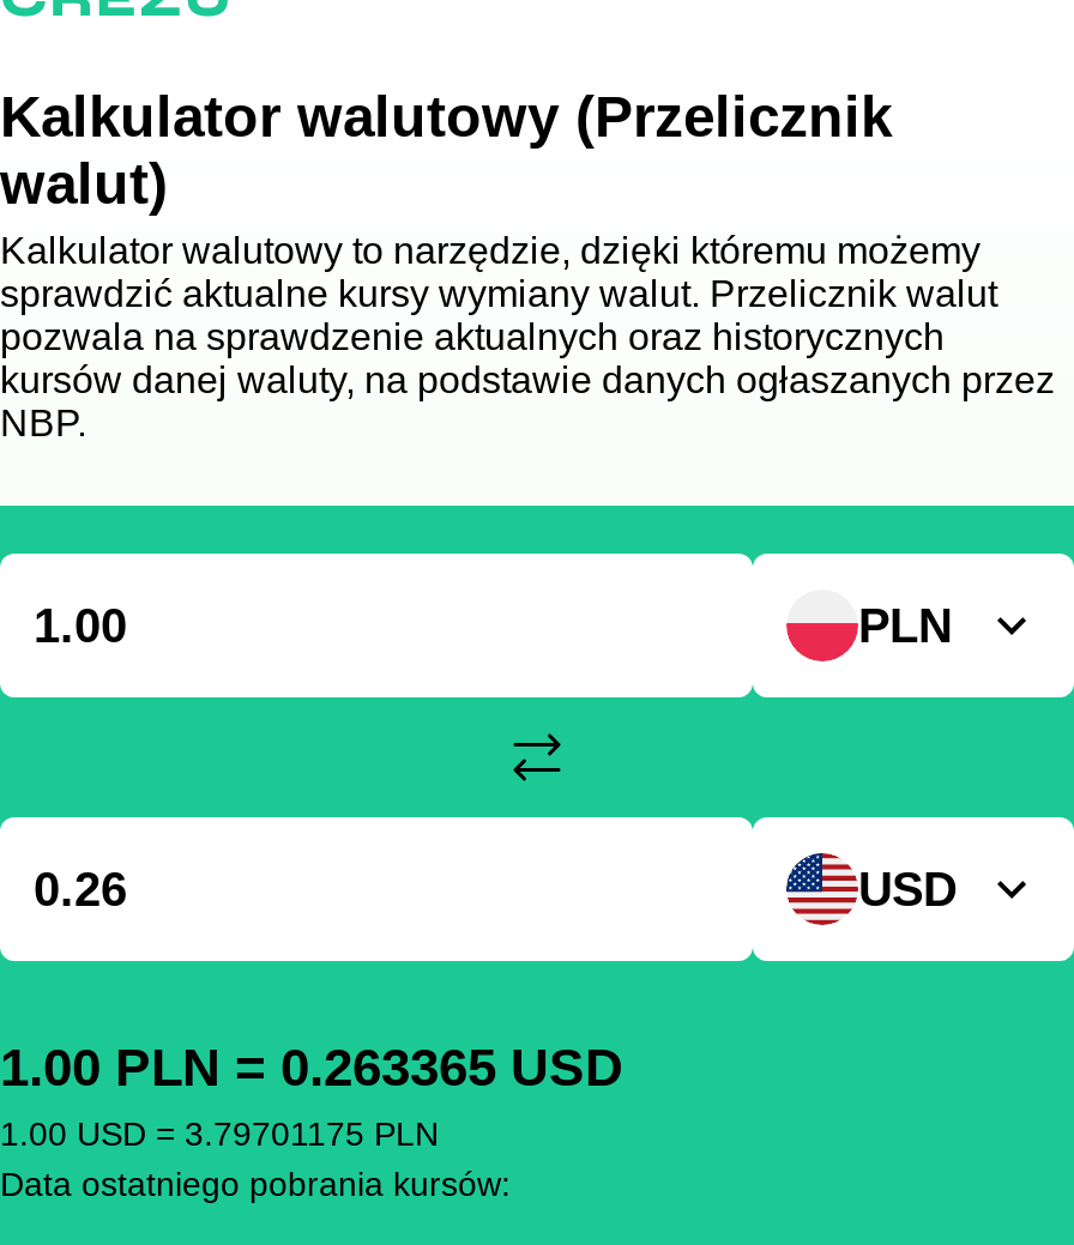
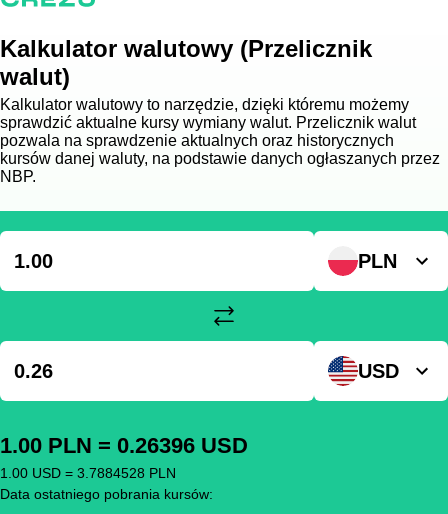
[0,1038,623,1098] 1.00 PLN = 0.263365 USD -> [0,433,248,458] 1.00 PLN = 0.26396 USD
[0,1114,439,1153] 1.00 USD = 3.79701175 PLN -> [0,465,176,481] 1.00 USD = 3.7884528 PLN

